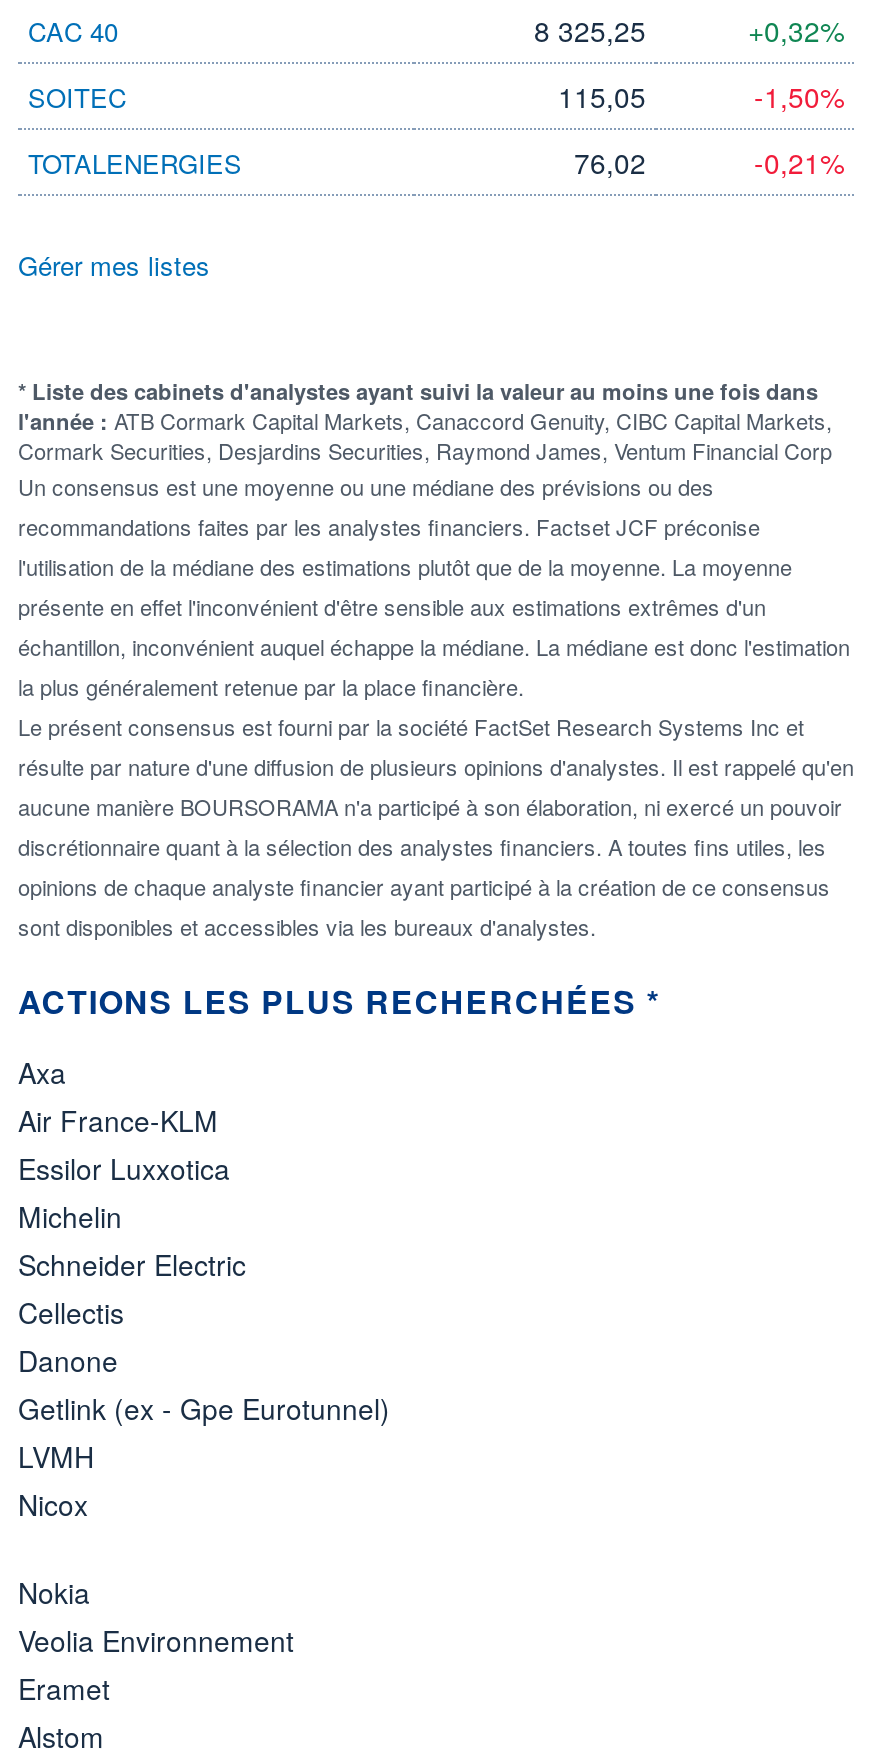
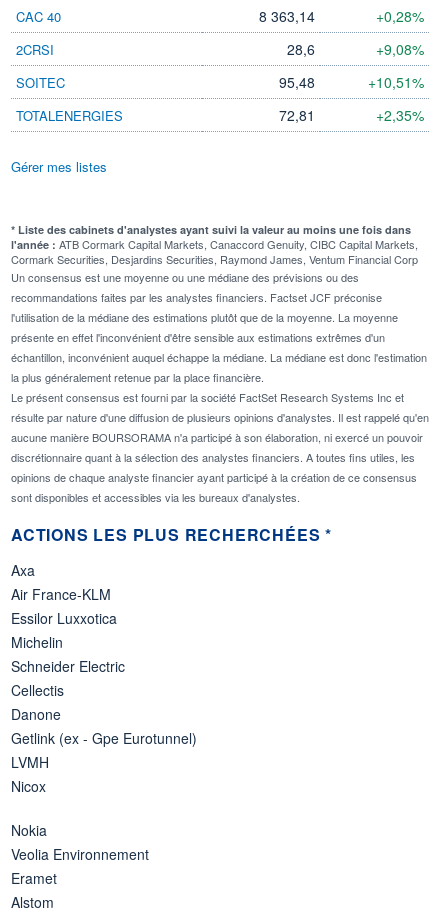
[534,10,844,50] 8 325,25 | +0,32% -> [16,6,424,59] 8 363,14 | +0,28% | 2CRSI | 28,6 | +9,08%
[558,76,646,116] 115,05 -> [279,72,315,92] 95,48
[754,76,844,116] -1,50% -> [368,72,424,92] +10,51%
[574,142,646,182] 76,02 -> [279,105,315,125] 72,81
[754,142,844,182] -0,21% -> [376,105,424,125] +2,35%

